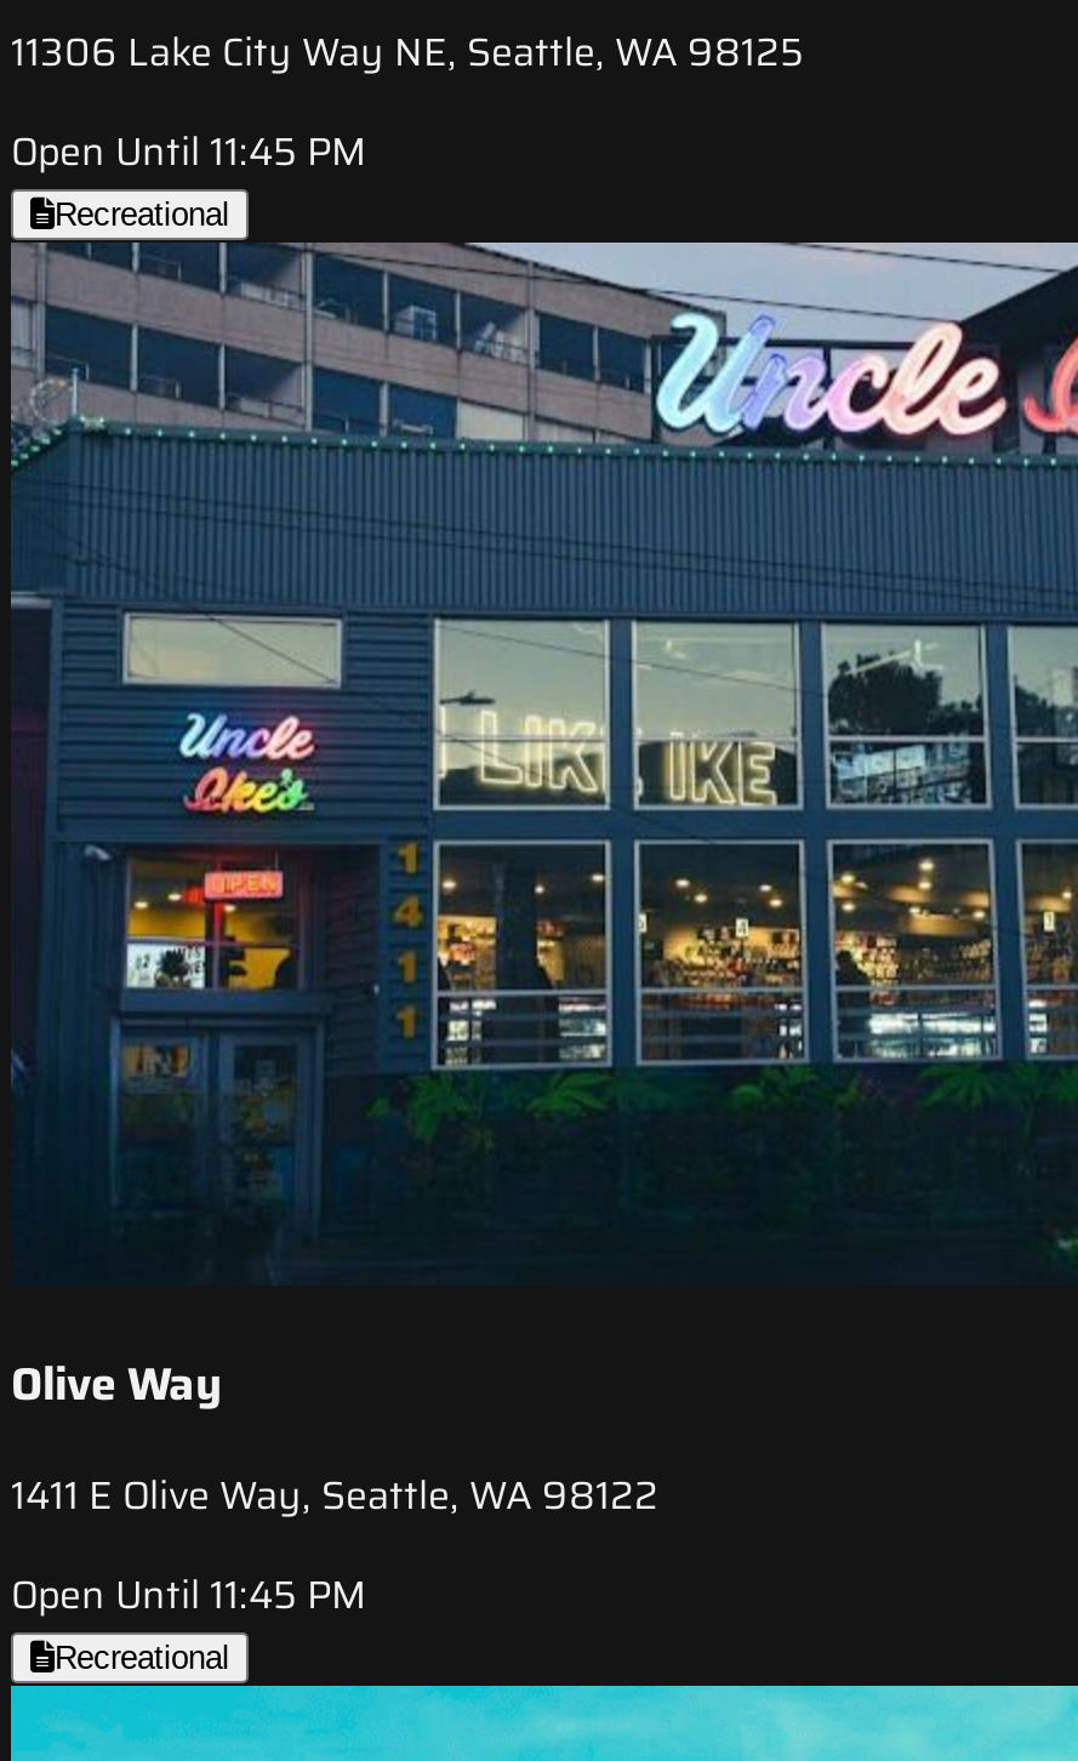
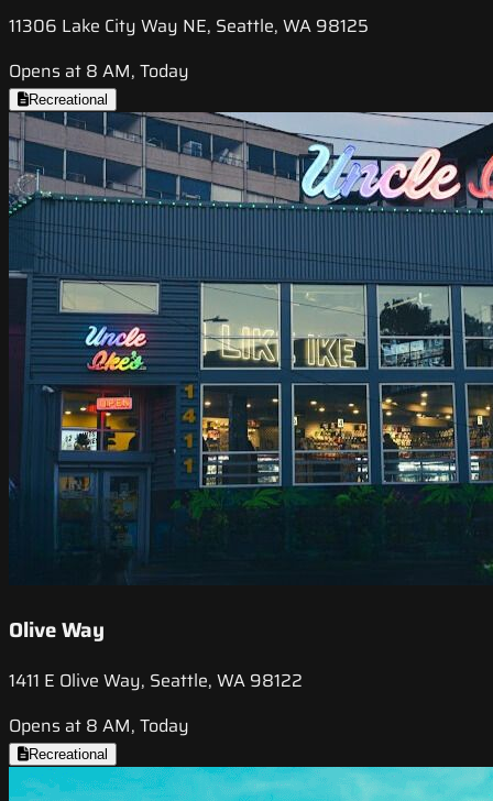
[11,122,367,183] Open Until 11:45 PM -> [9,58,189,85] Opens at 8 AM, Today
[11,1564,367,1625] Open Until 11:45 PM -> [9,712,189,739] Opens at 8 AM, Today

